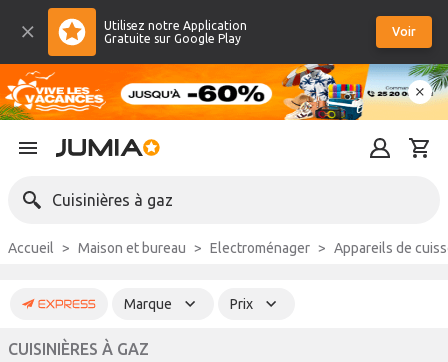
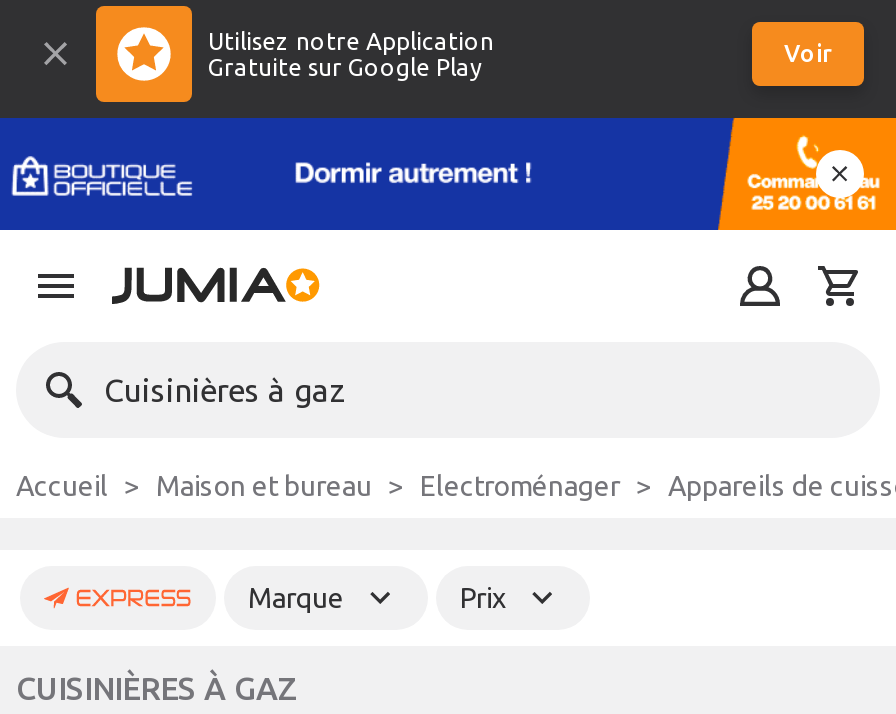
[3,63,445,121] [image] -> [6,116,890,232] [image]

